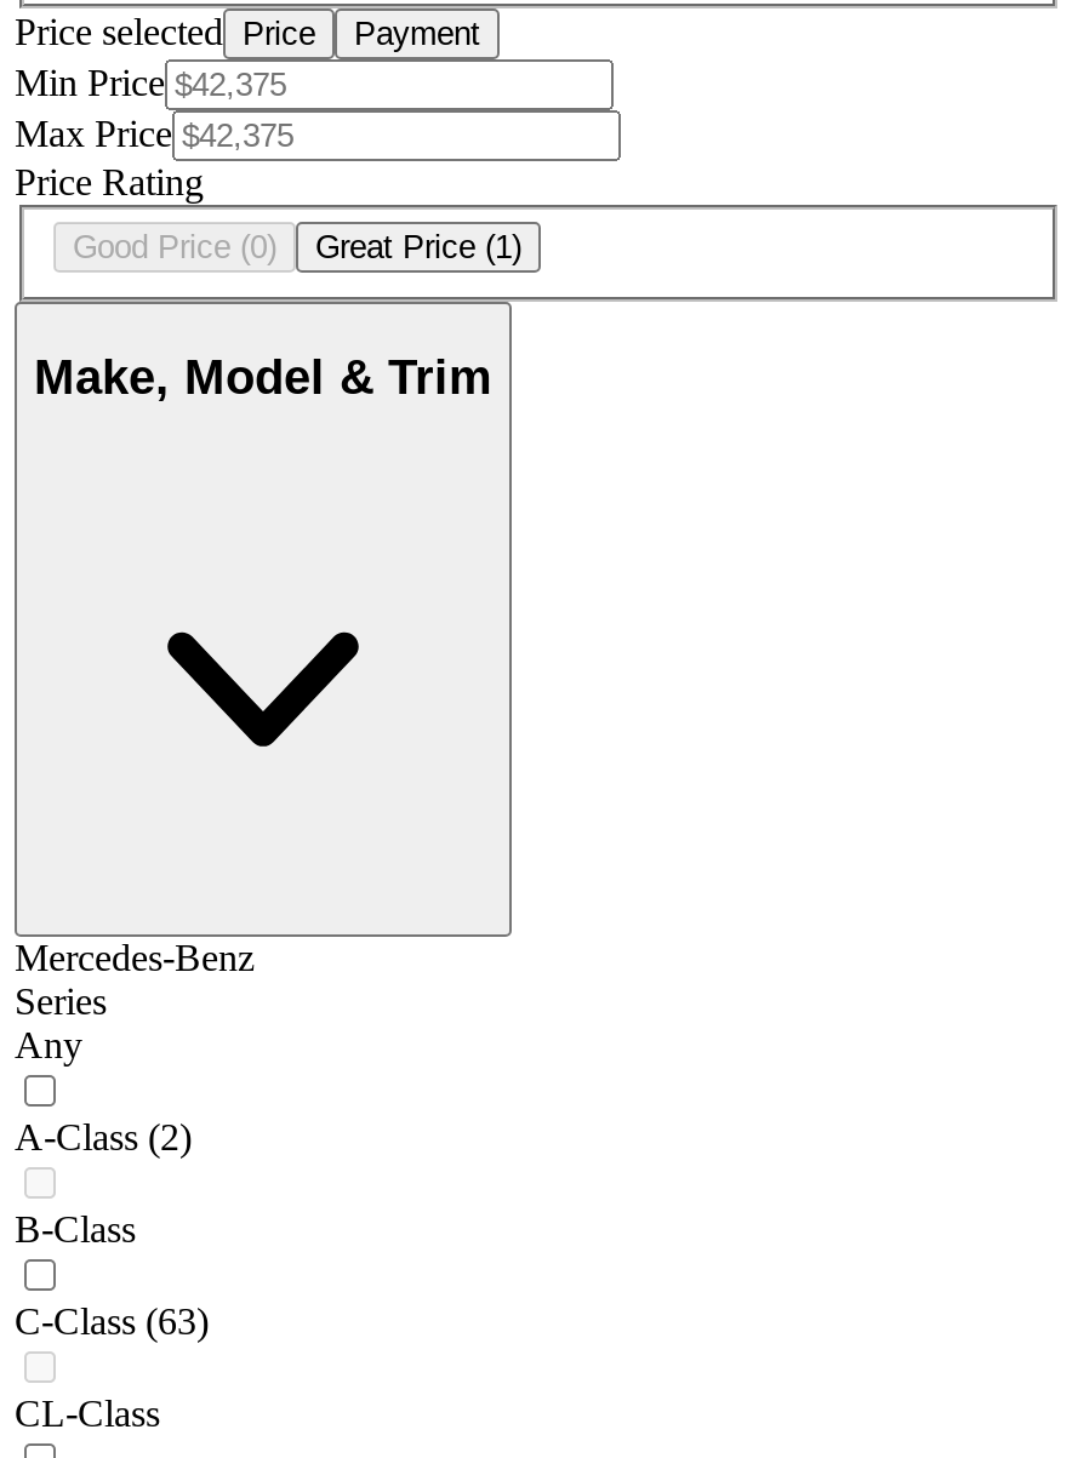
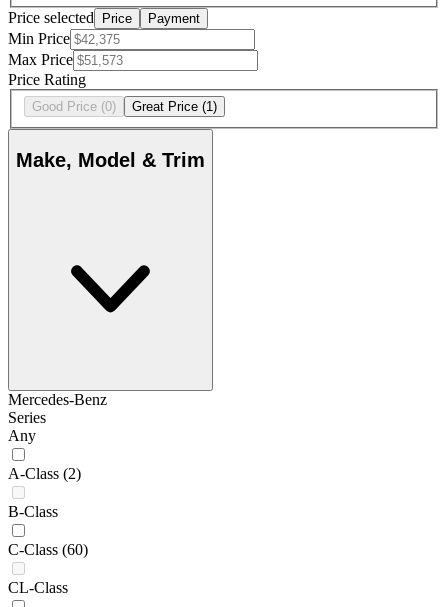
[15,1301,209,1343] C-Class (63) -> [8,541,88,558] C-Class (60)

